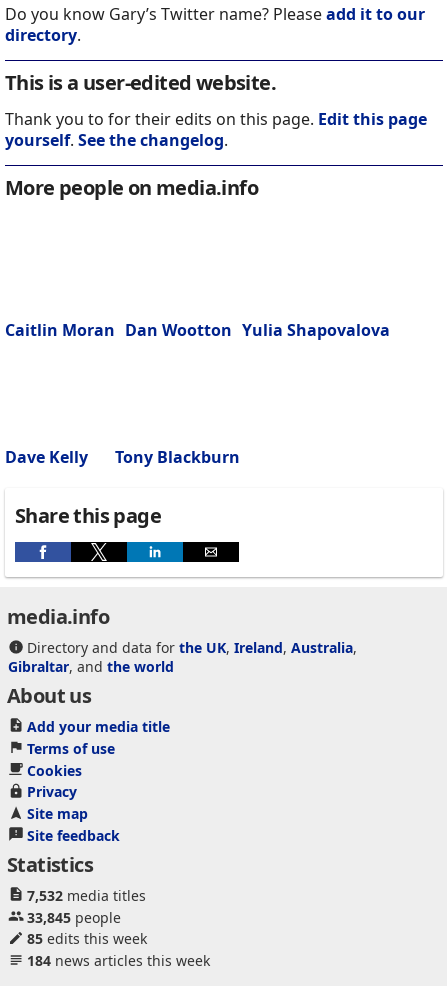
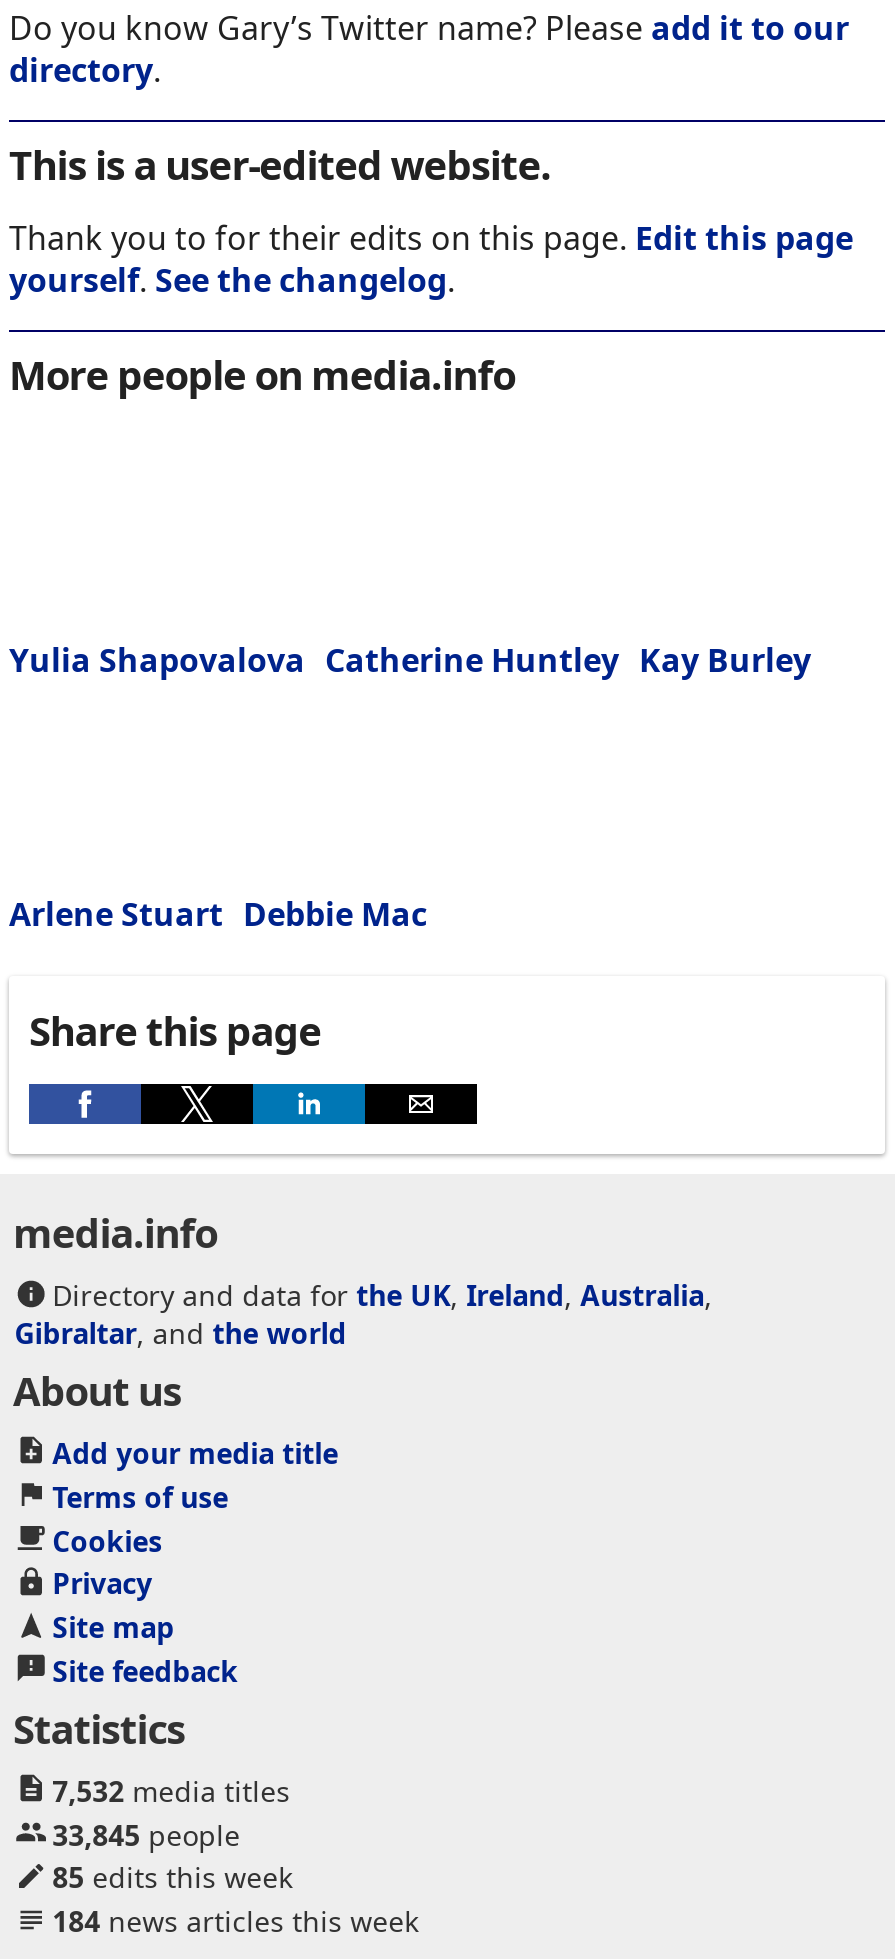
[5,319,390,341] Caitlin Moran Dan Wootton Yulia Shapovalova -> [9,639,811,683] Yulia Shapovalova Catherine Huntley Kay Burley
[5,446,240,468] Dave Kelly | Tony Blackburn -> [9,893,427,937] Arlene Stuart Debbie Mac

